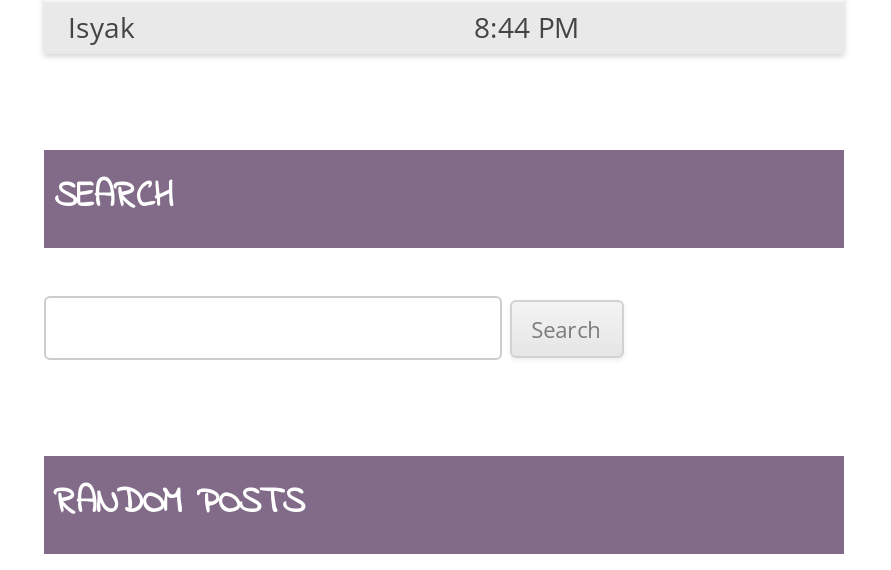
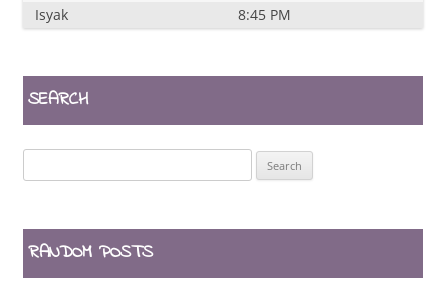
[474,9,580,47] 8:44 PM -> [238,5,291,24] 8:45 PM

